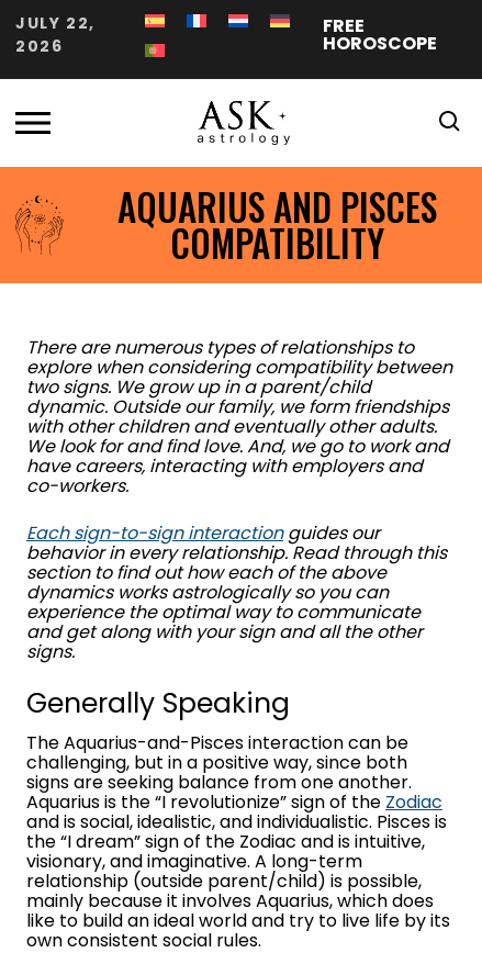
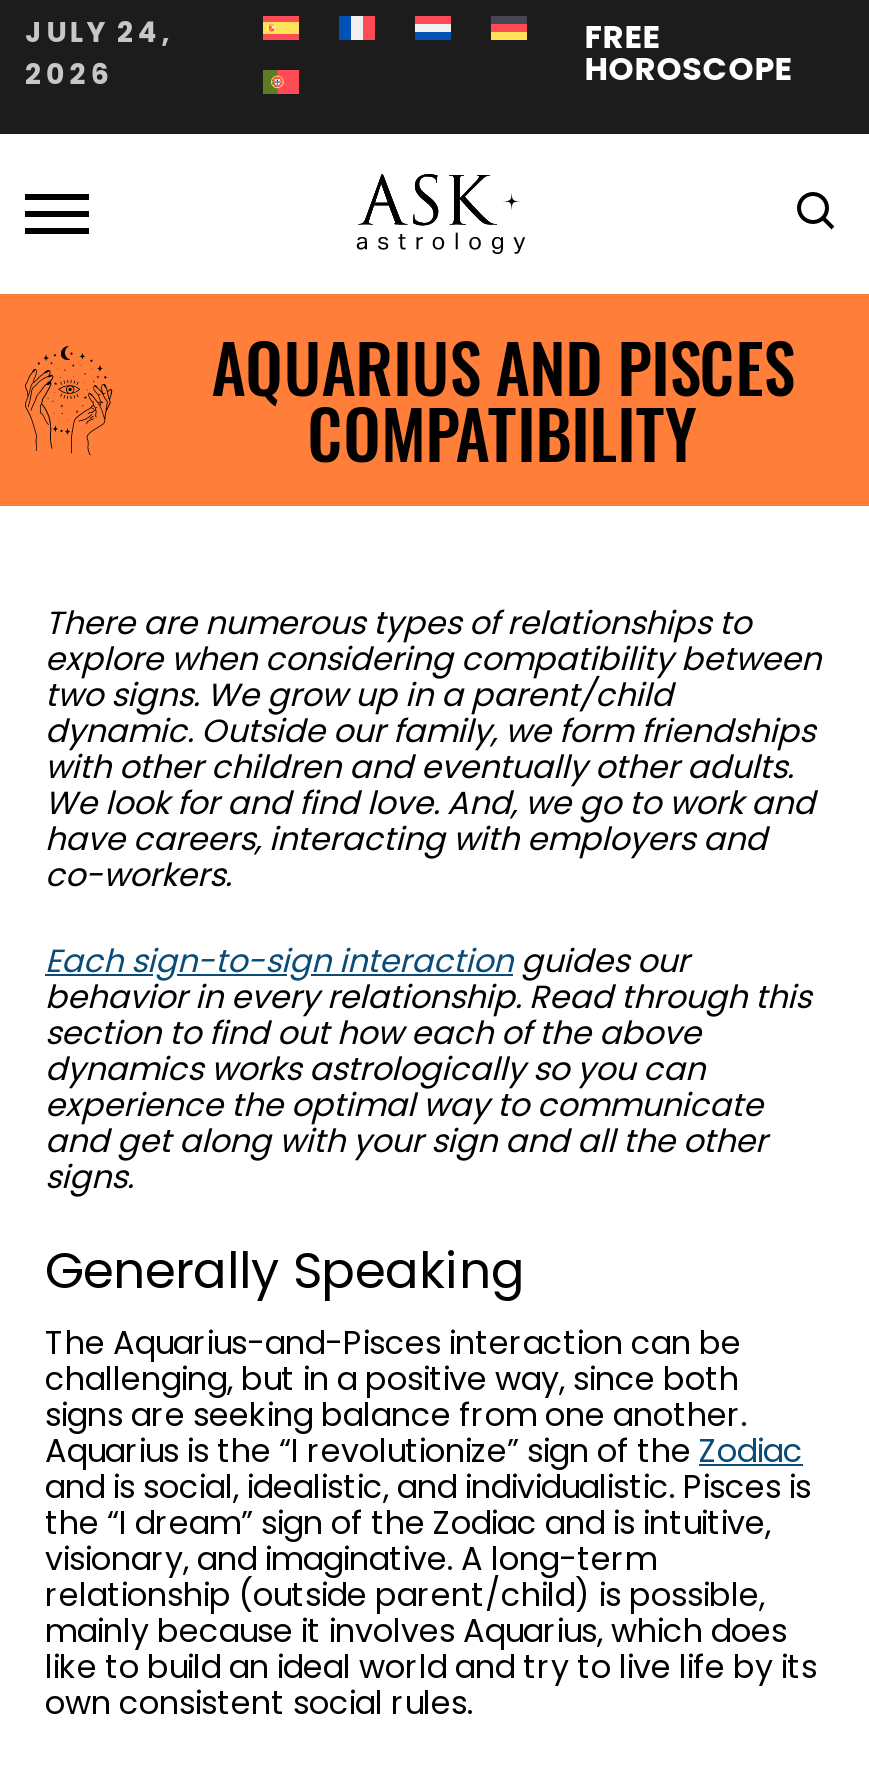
[15,12,95,34] JULY 22, -> [25,12,173,52] JULY 24,

